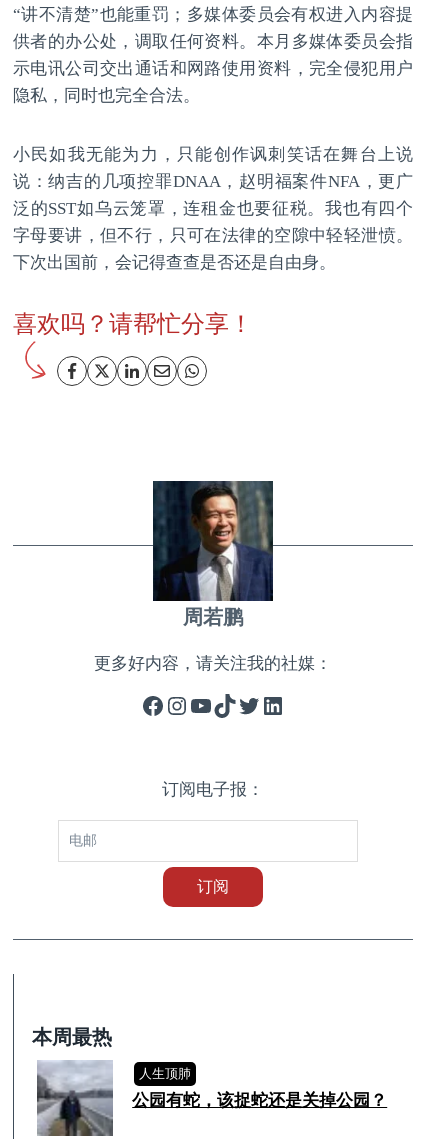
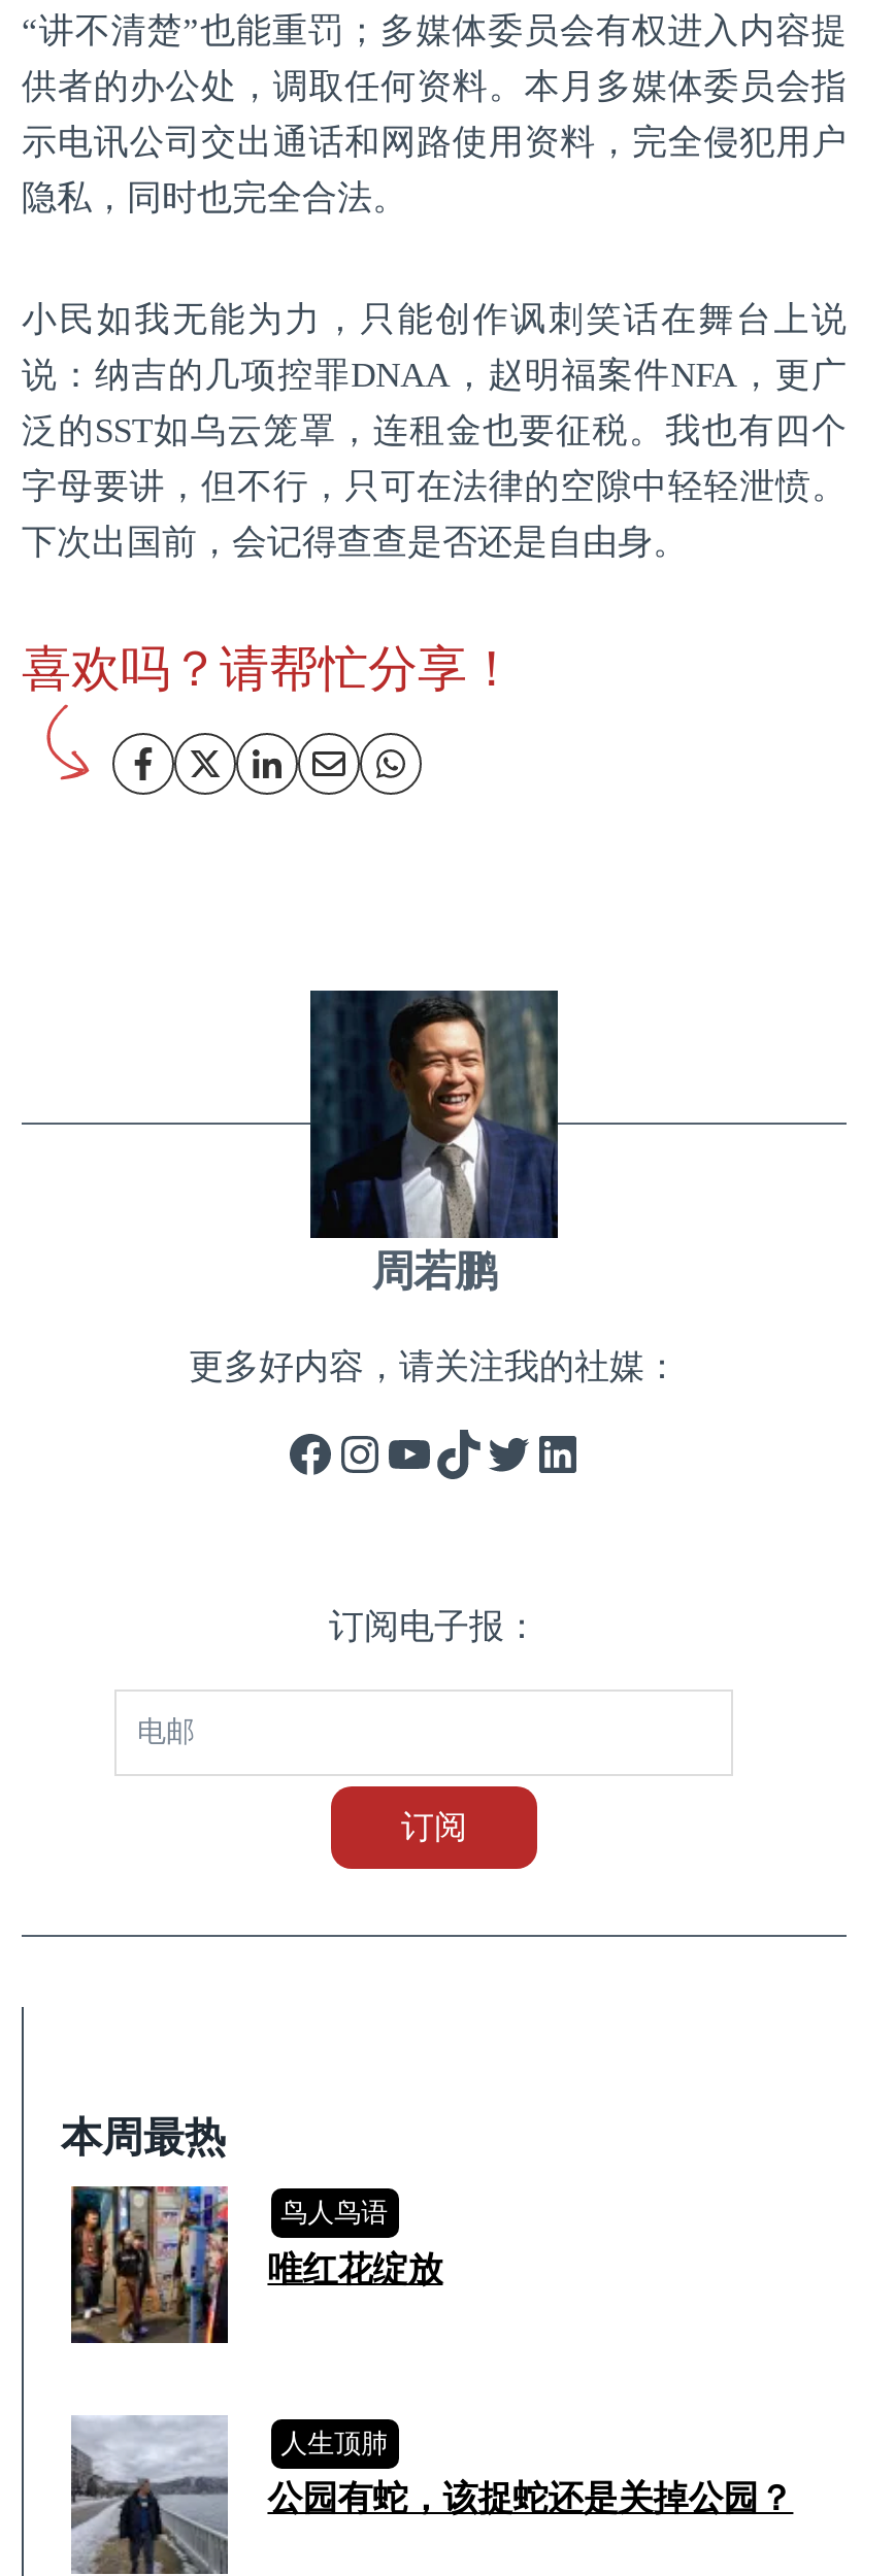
none -> [69,2183,443,2342] [image] | 鸟人鸟语 | 唯红花绽放

